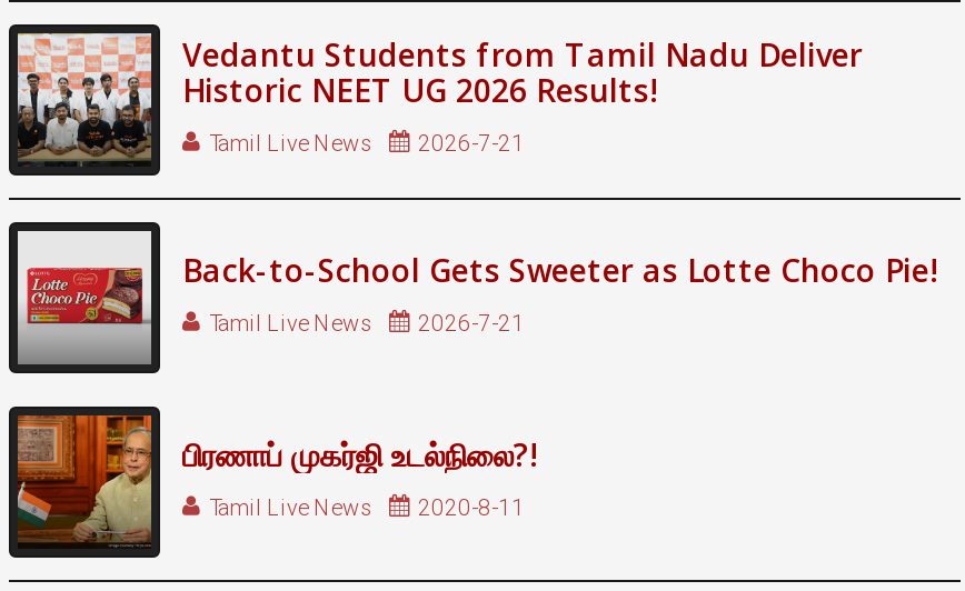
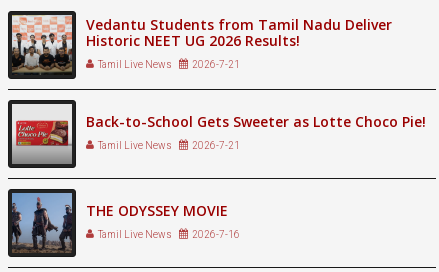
[16,413,538,549] [image] | பிரணாப் முகர்ஜி உடல்நிலை?! -> [11,192,228,253] [image] | THE ODYSSEY MOVIE
[209,496,525,521] Tamil Live News 2020-8-11 -> [98,229,240,240] Tamil Live News 2026-7-16

